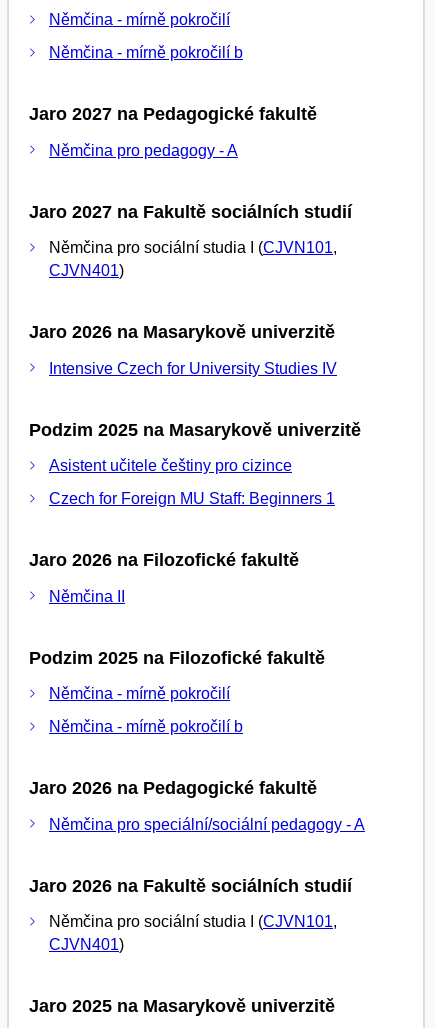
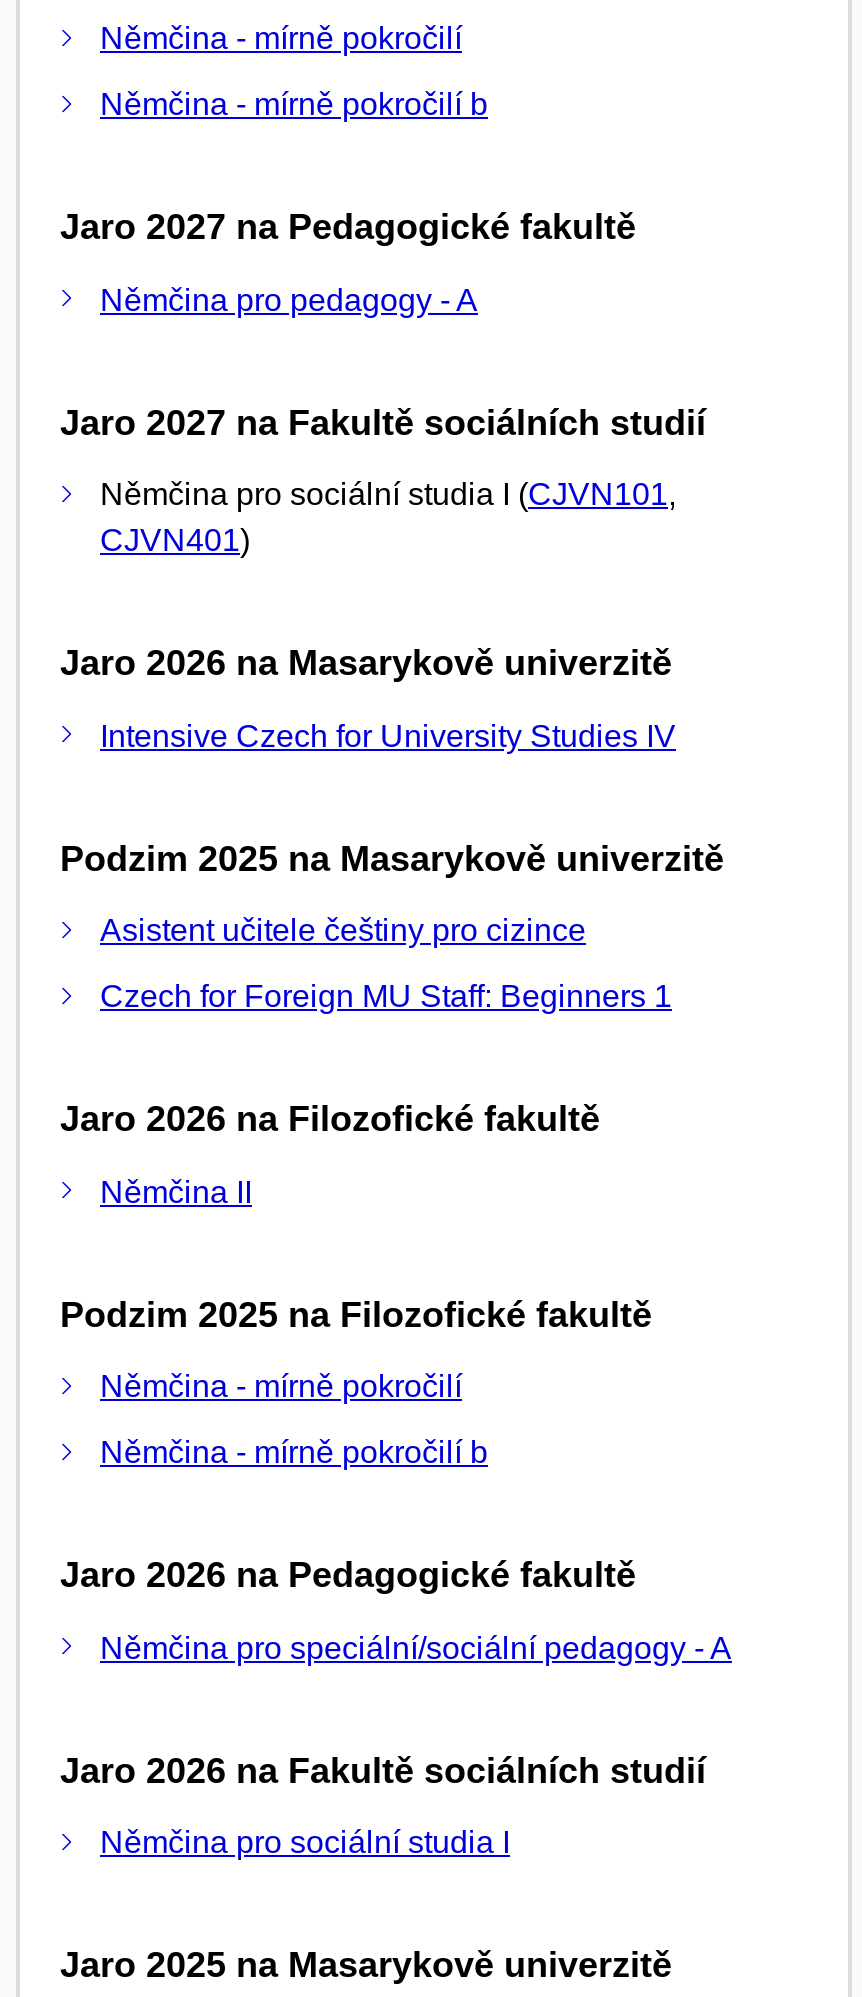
[49,913,337,953] Němčina pro sociální studia I (CJVN101, | CJVN401) -> [100,1826,510,1860] Němčina pro sociální studia I

